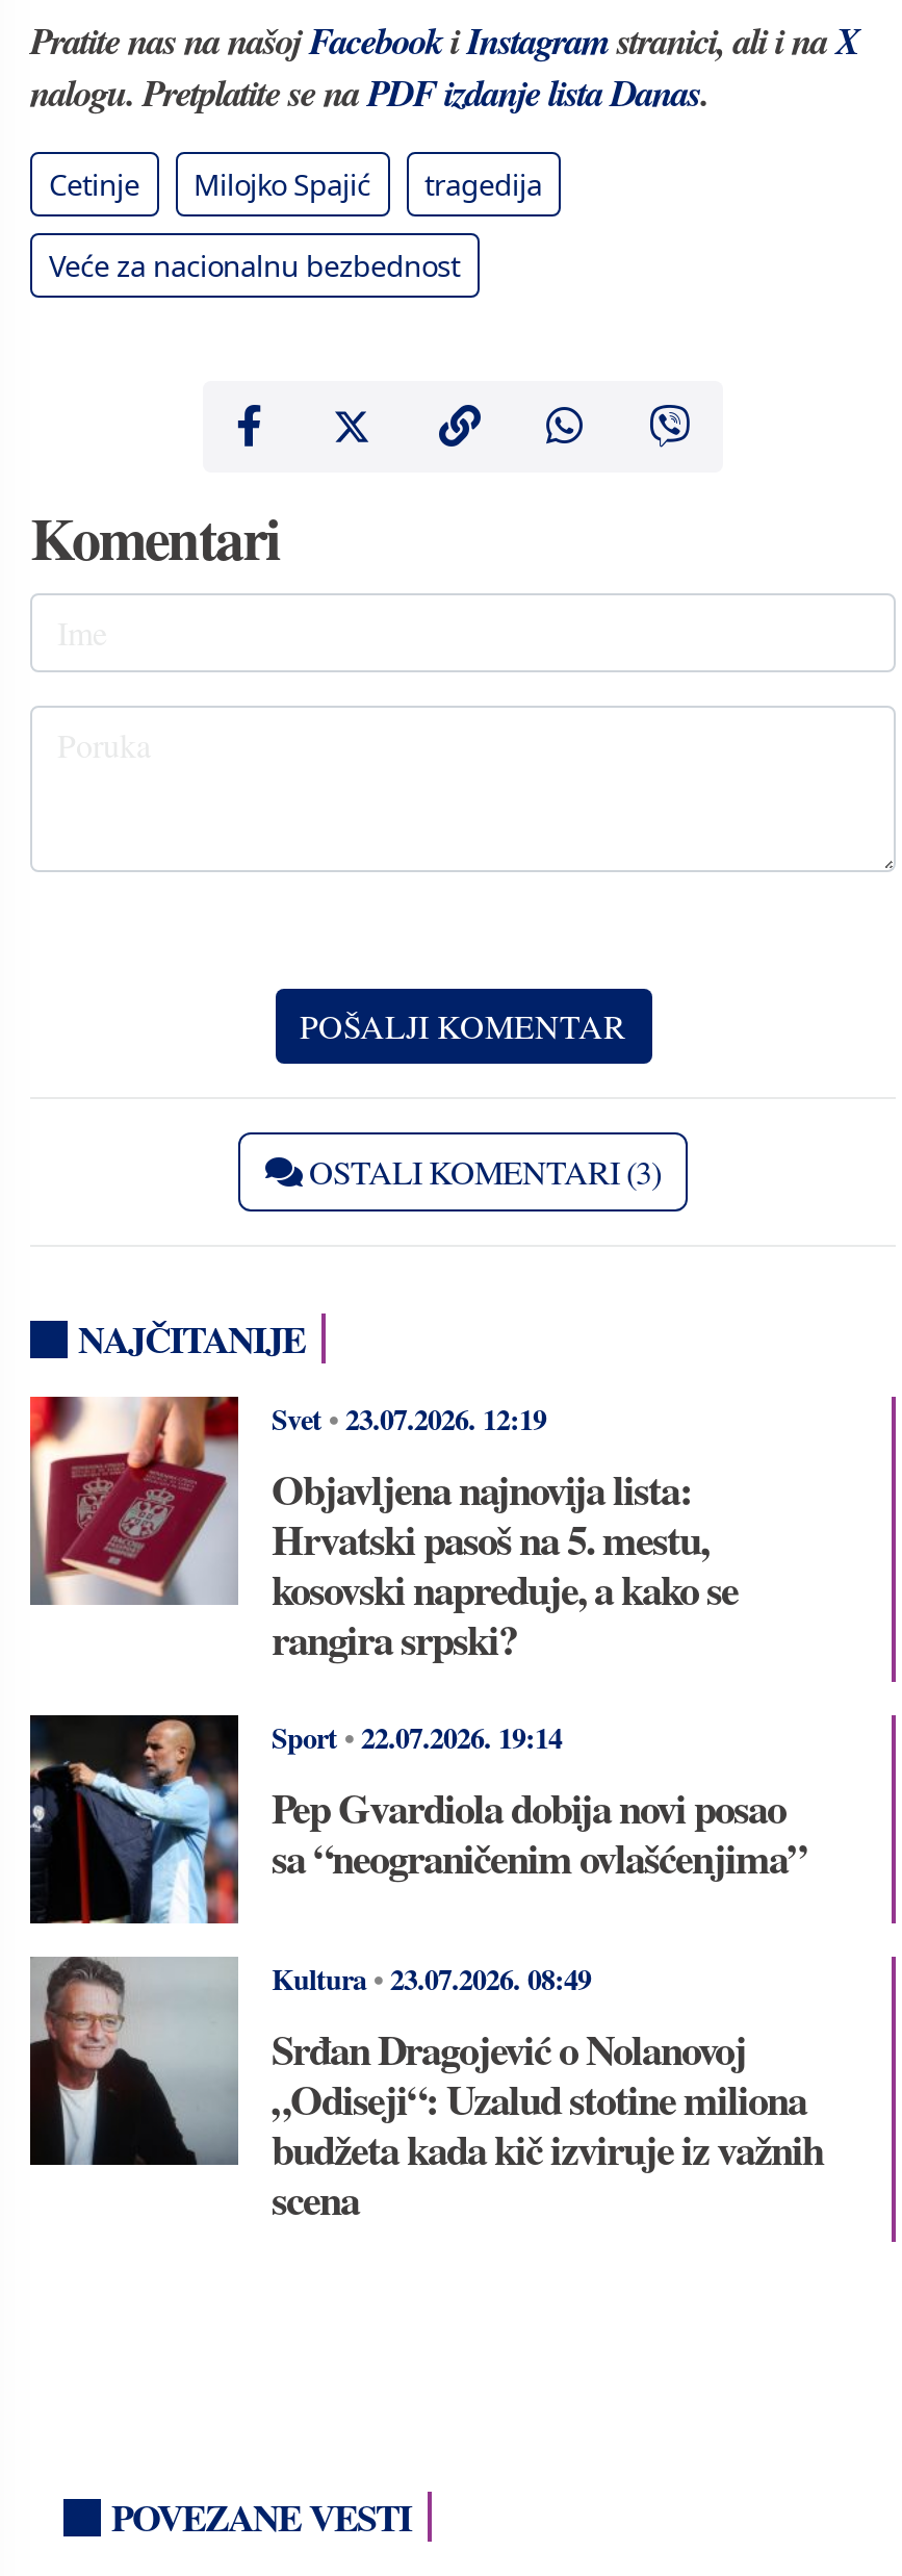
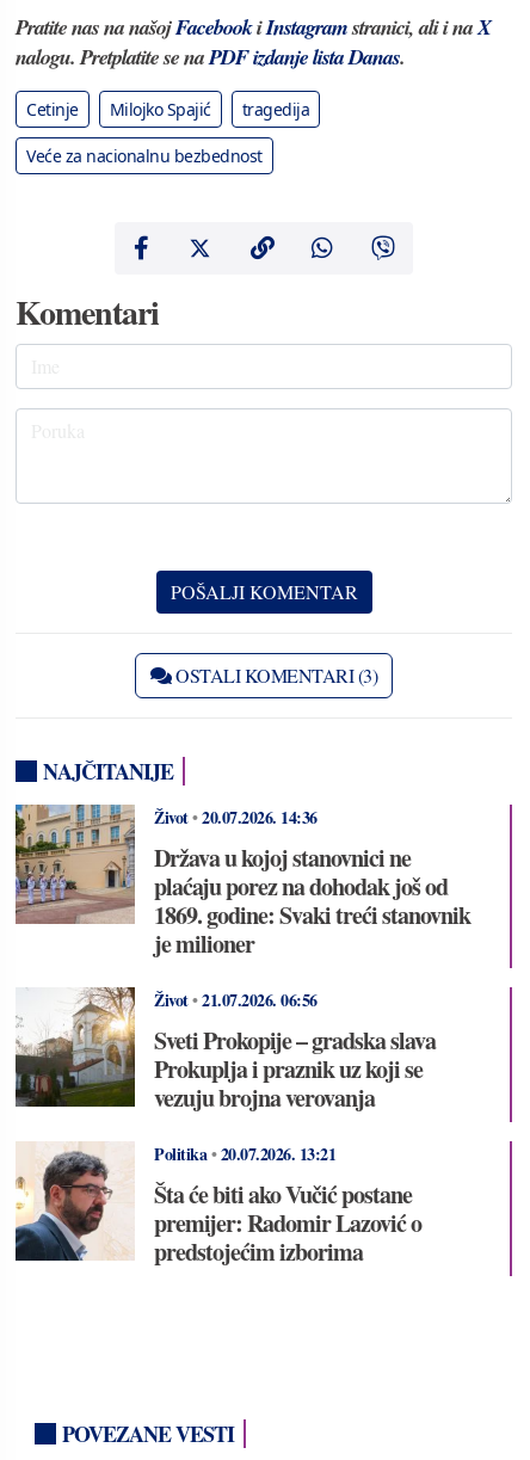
[28,1395,738,1668] [image] | Svet •23.07.2026. 12:19 | Objavljena najnovija lista: | Hrvatski pasoš na 5. mestu, | kosovski napreduje, a kako se | rangira srpski? -> [14,803,470,960] [image] | Život •20.07.2026. 14:36 | Država u kojoj stanovnici ne | plaćaju porez na dohodak još od | 1869. godine: Svaki treći stanovnik | je milioner
[28,1713,806,1925] [image] | Sport •22.07.2026. 19:14 | Pep Gvardiola dobija novi posao | sa “neograničenim ovlašćenjima” -> [14,986,436,1114] [image] | Život • 21.07.2026. 06:56 | Sveti Prokopije – gradska slava | Prokuplja i praznik uz koji se | vezuju brojna verovanja
[28,1955,823,2228] [image] | Kultura •23.07.2026. 08:49 | Srđan Dragojević o Nolanovoj | „Odiseji“: Uzalud stotine miliona | budžeta kada kič izviruje iz važnih | scena -> [14,1126,421,1268] [image] | Politika • 20.07.2026. 13:21 | Šta će biti ako Vučić postane | premijer: Radomir Lazović o | predstojećim izborima

